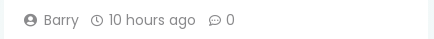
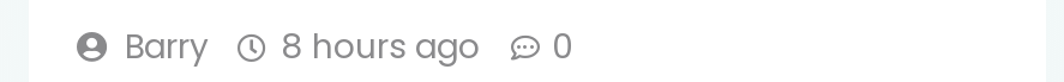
[44,10,235,30] Barry 10 hours ago 0 -> [125,23,573,70] Barry 8 hours ago 0

